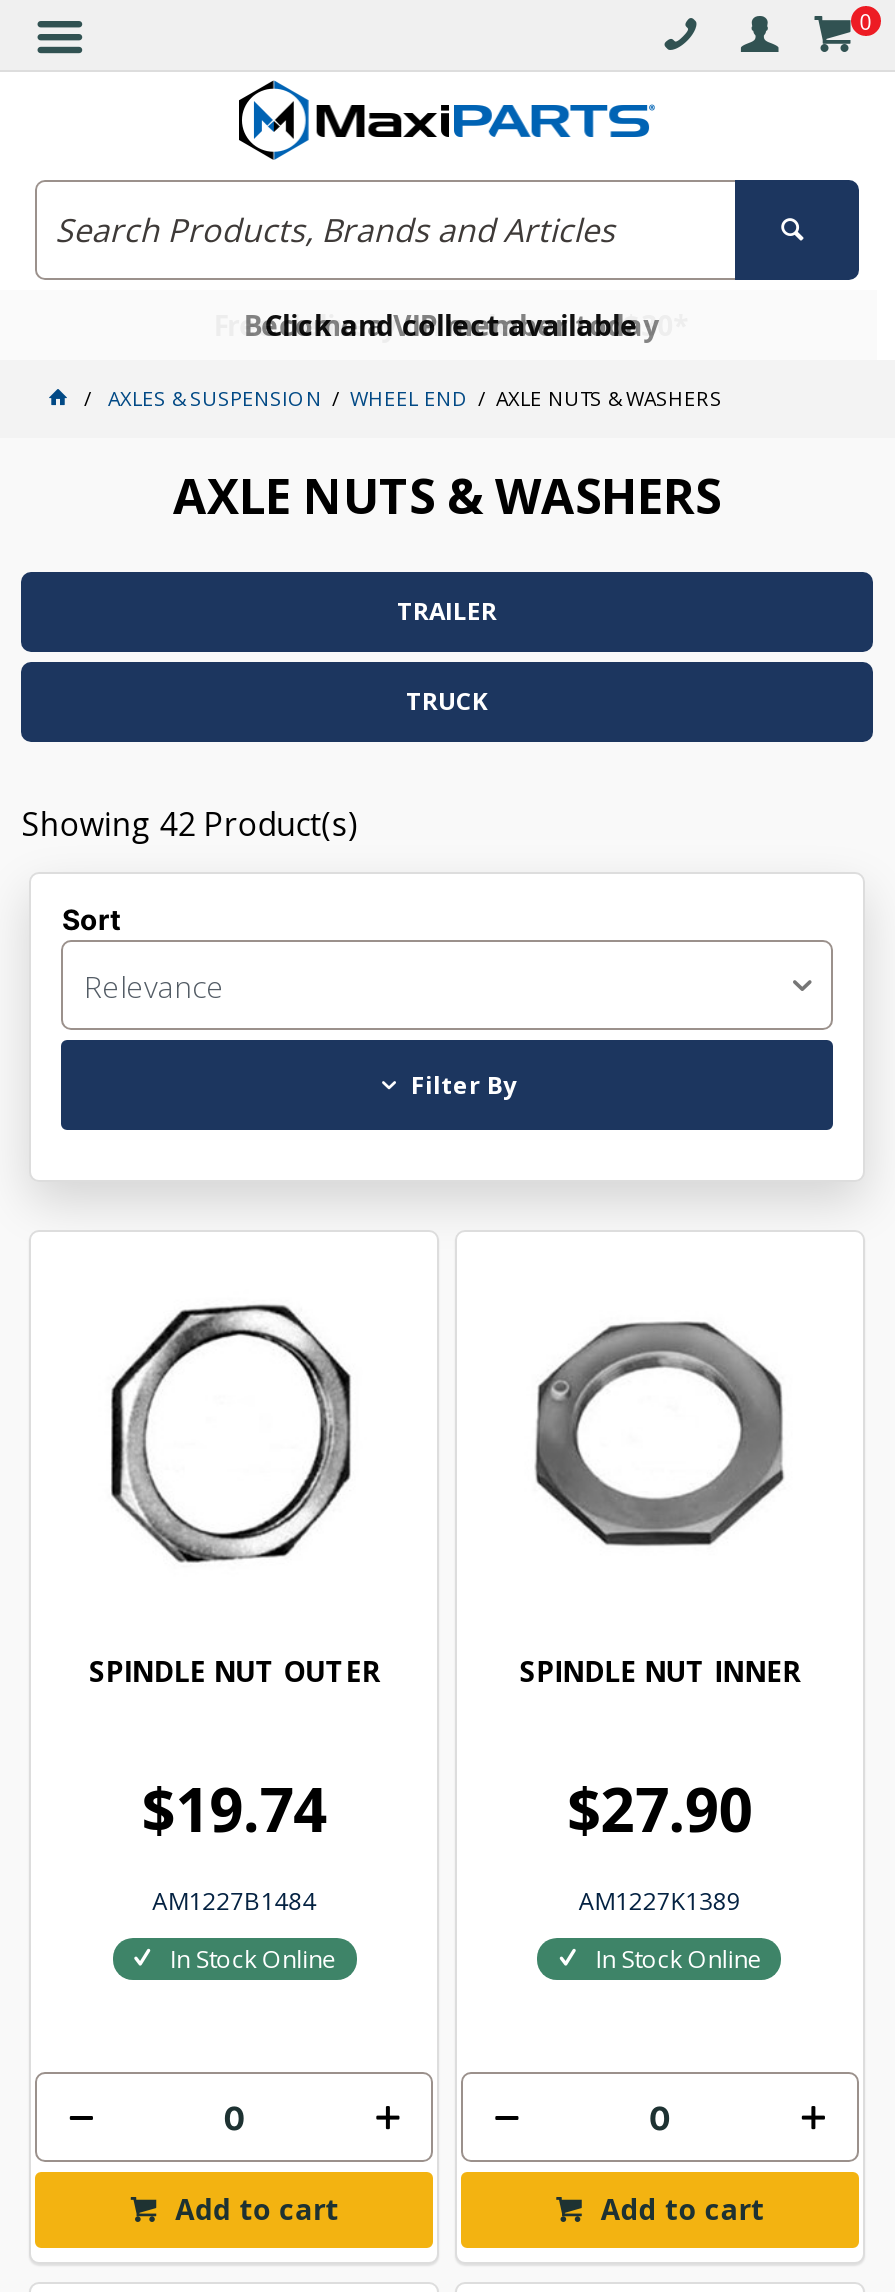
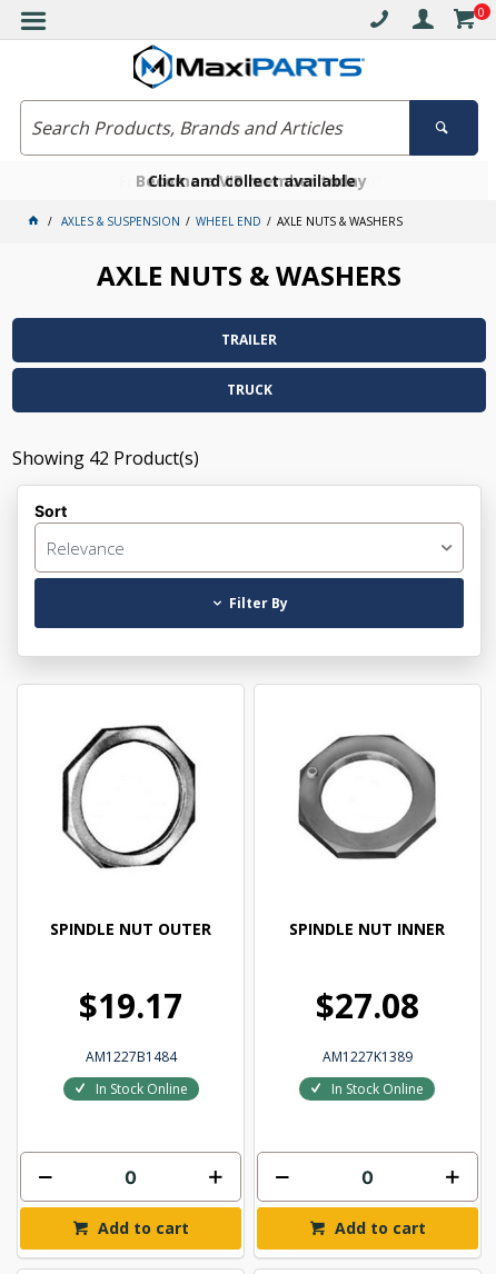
[141,1769,327,1851] $19.74 -> [79,983,182,1029] $19.17
[567,1769,753,1851] $27.90 -> [316,983,419,1029] $27.08

